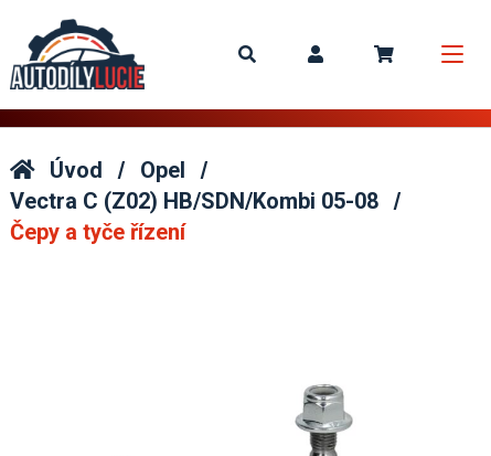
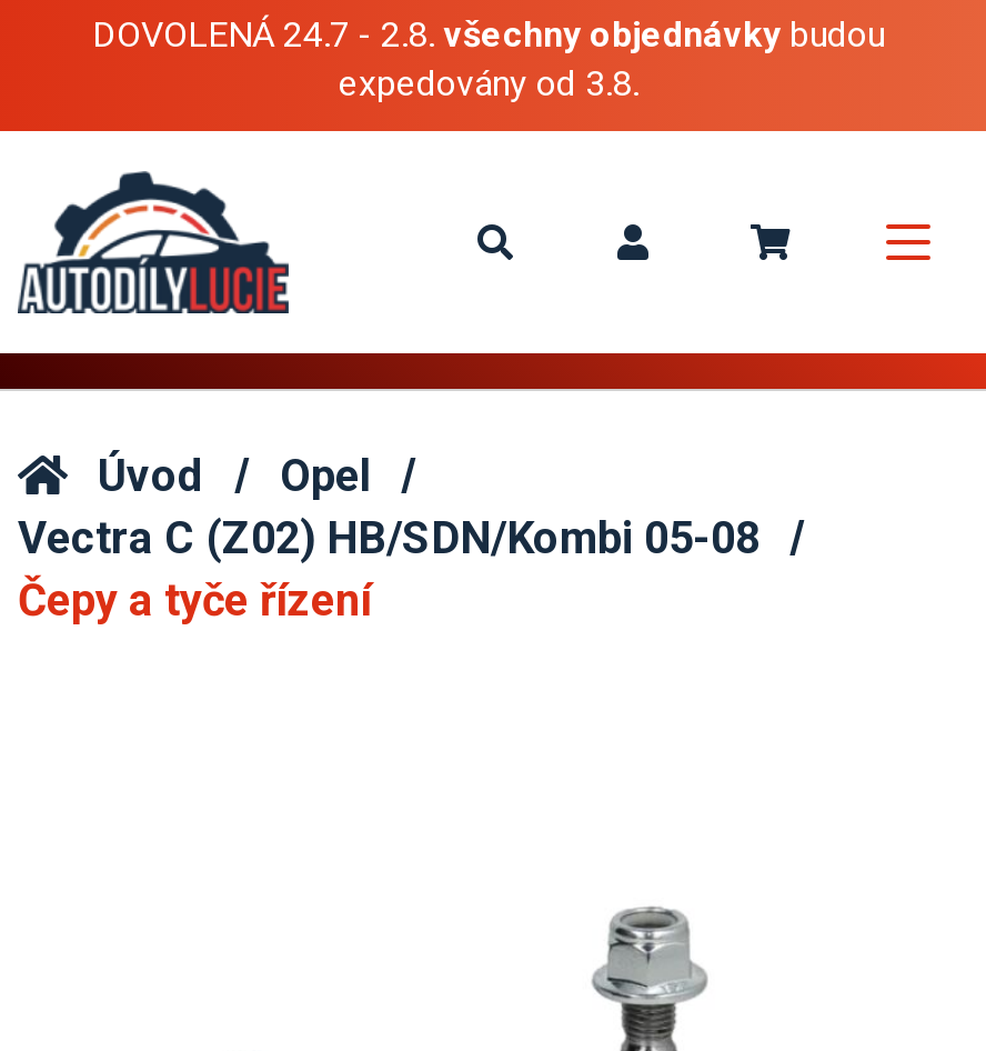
none -> [92,13,885,104] DOVOLENÁ 24.7 - 2.8. všechny objednávky budou | expedovány od 3.8.

